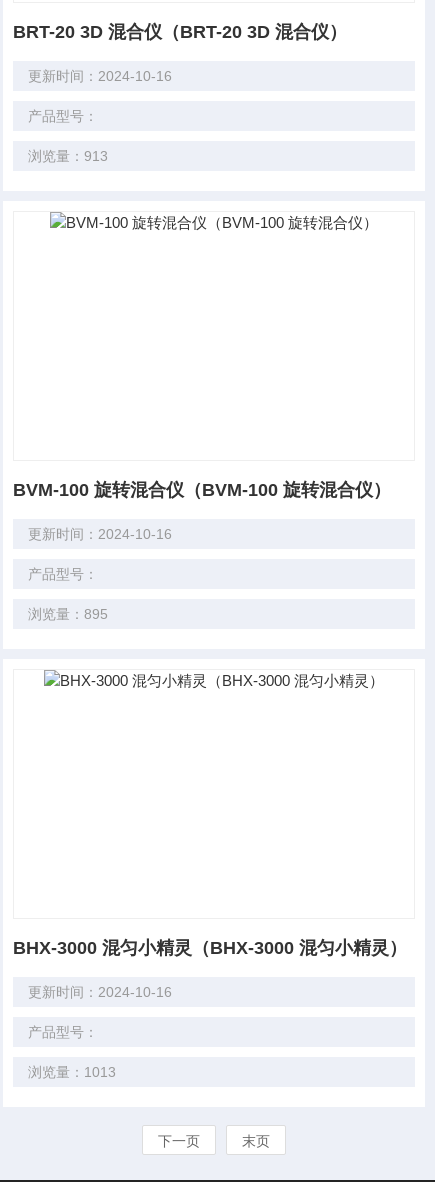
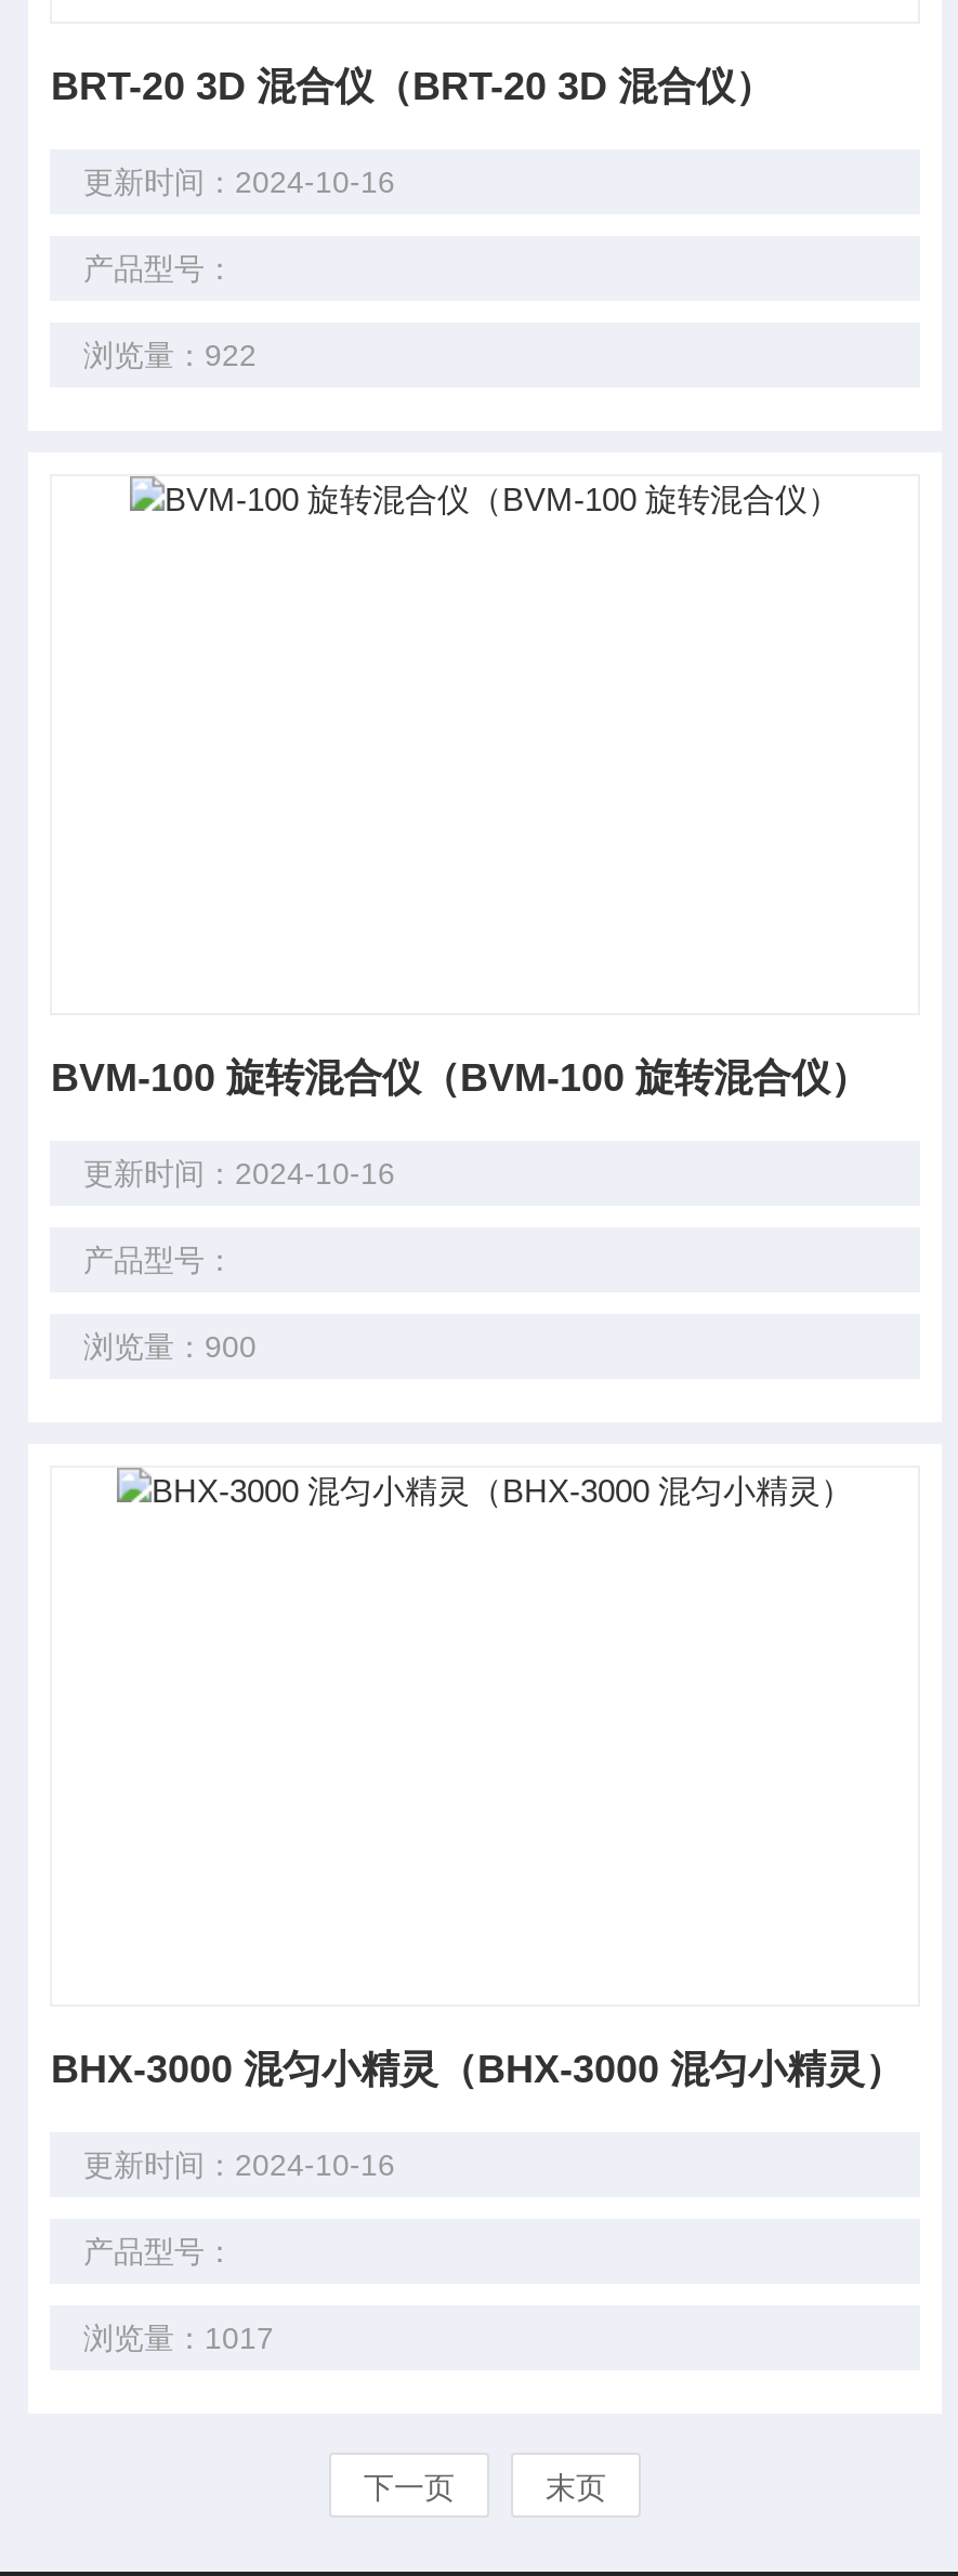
[28,148,108,164] 浏览量：913 -> [83,338,256,372] 浏览量：922
[28,606,108,622] 浏览量：895 -> [83,1329,256,1364] 浏览量：900
[28,1064,116,1080] 浏览量：1013 -> [83,2321,274,2355] 浏览量：1017

